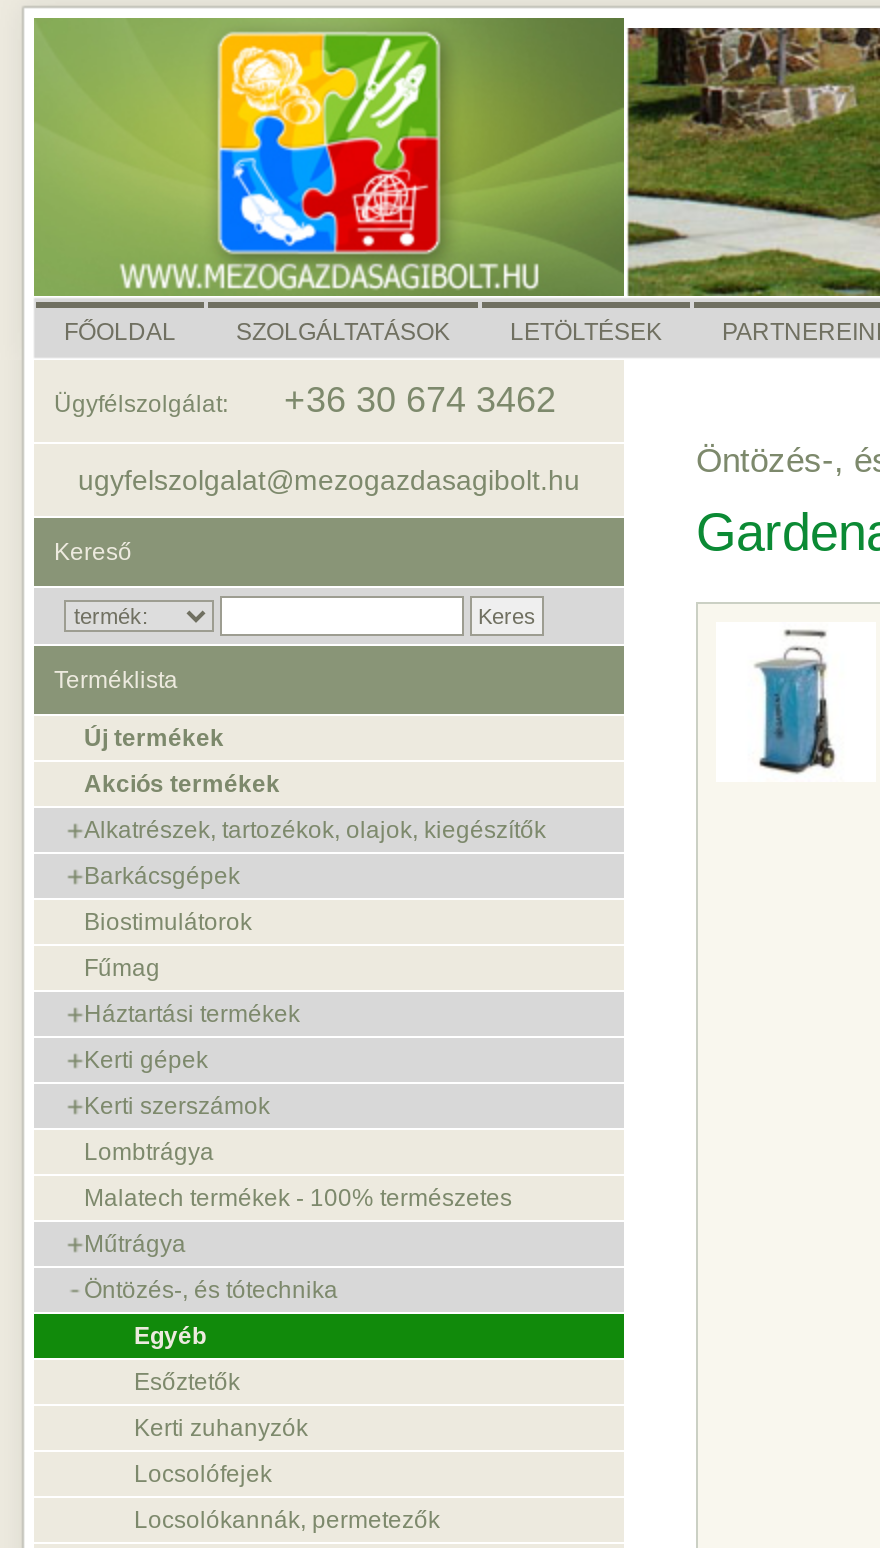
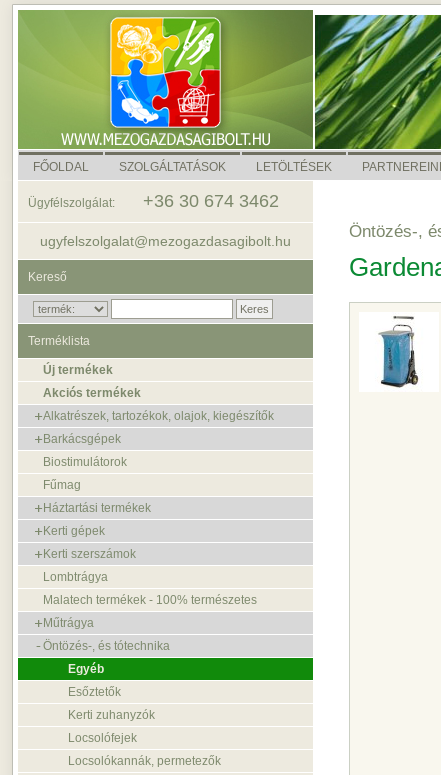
[626,26,874,296] [image] -> [315,14,438,149] [image]

